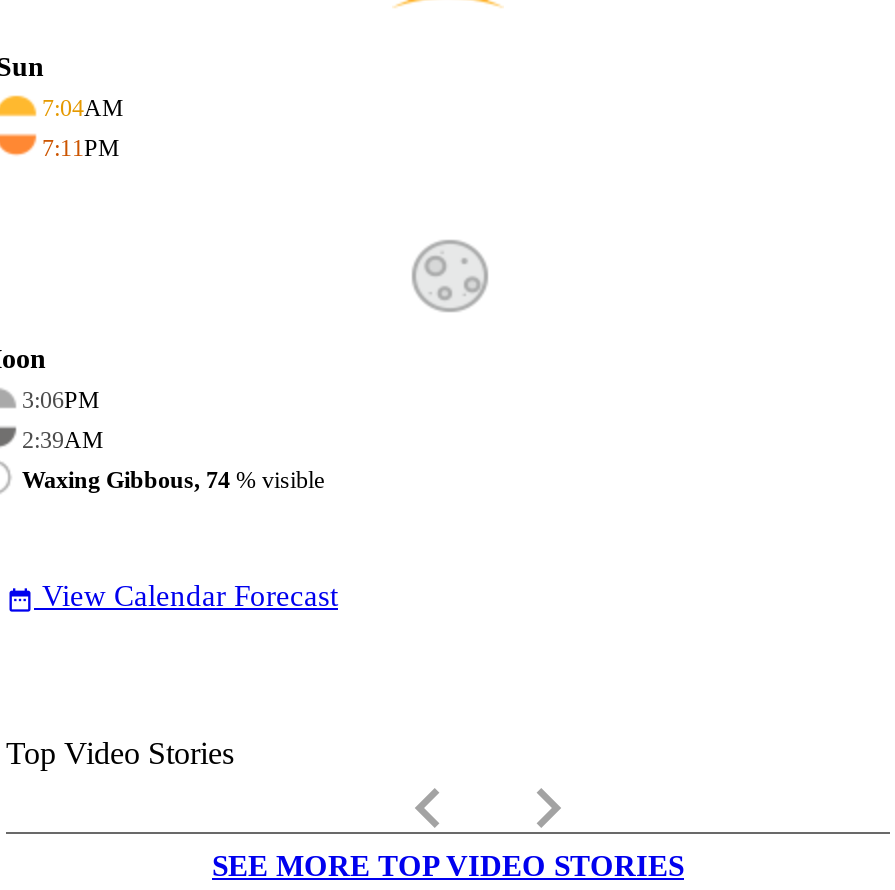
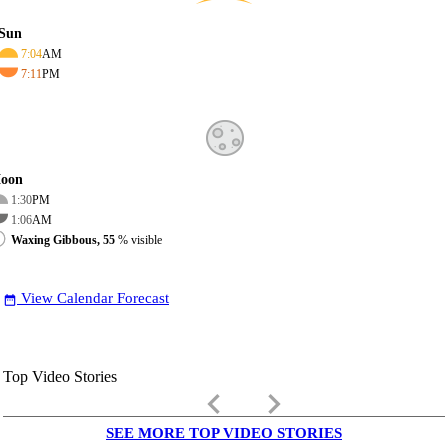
[22,386,100,414] 3:06PM -> [11,193,50,207] 1:30PM
[22,426,104,454] 2:39AM -> [11,213,52,227] 1:06AM
[22,466,324,494] Waxing Gibbous, 74% visible -> [11,233,162,247] Waxing Gibbous, 55% visible

